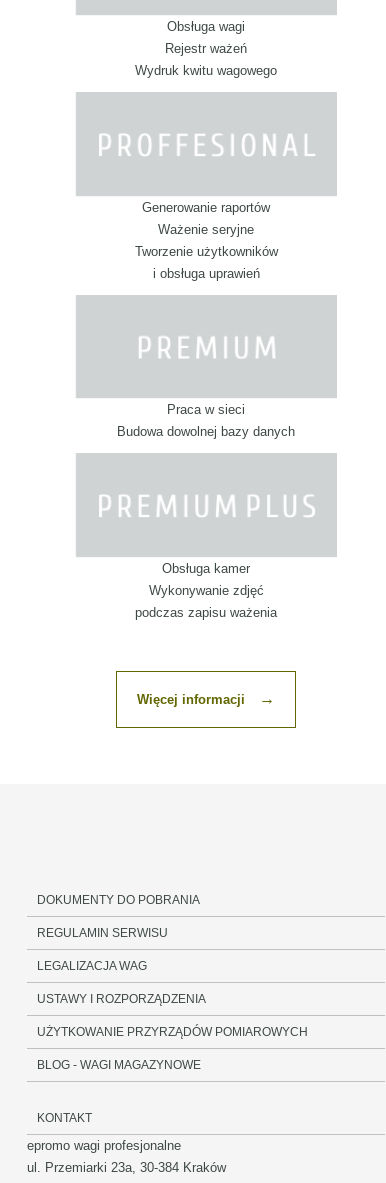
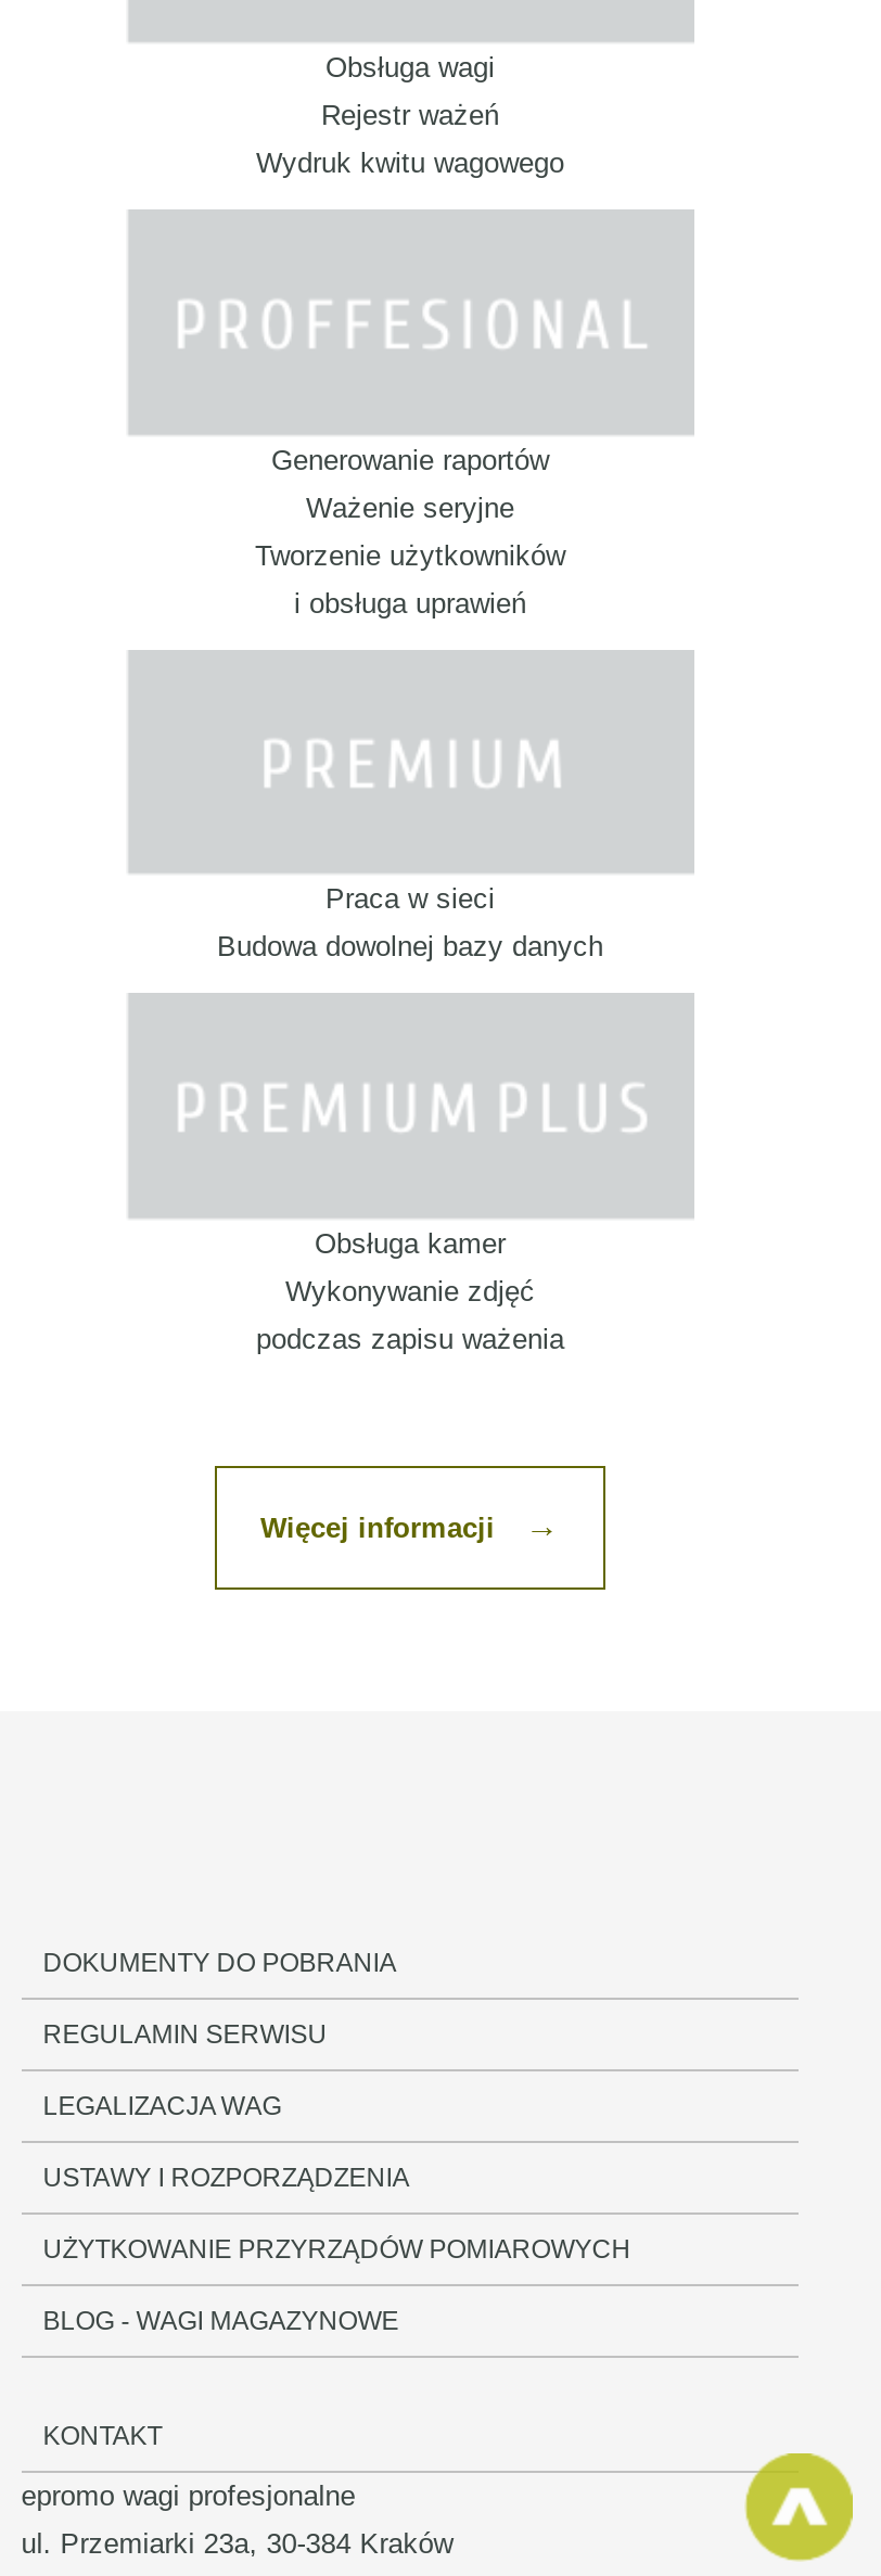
none -> [742,2449,857,2564] [image]

